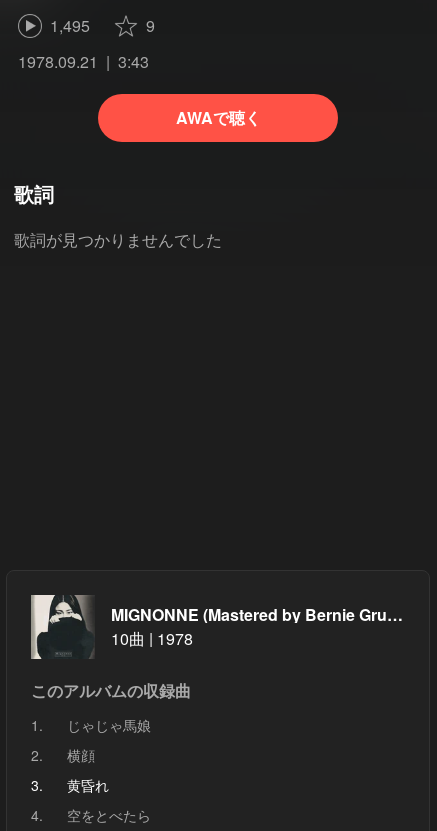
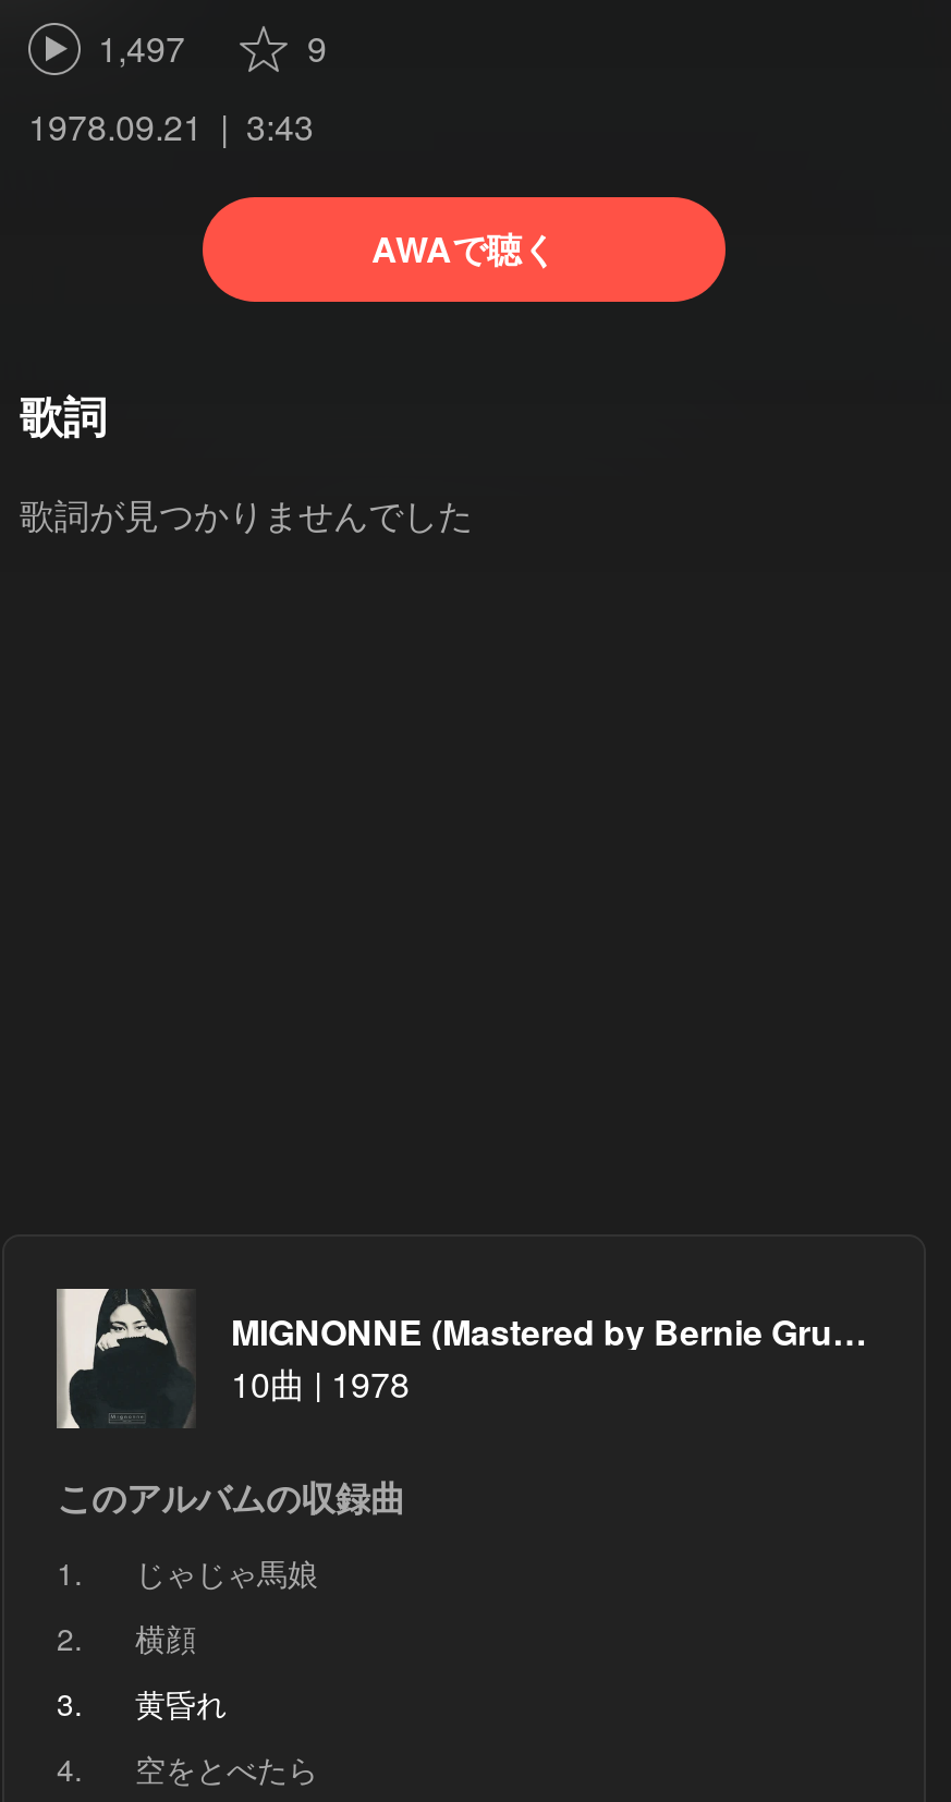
[50,14,90,37] 1,495 -> [98,23,185,73] 1,497

